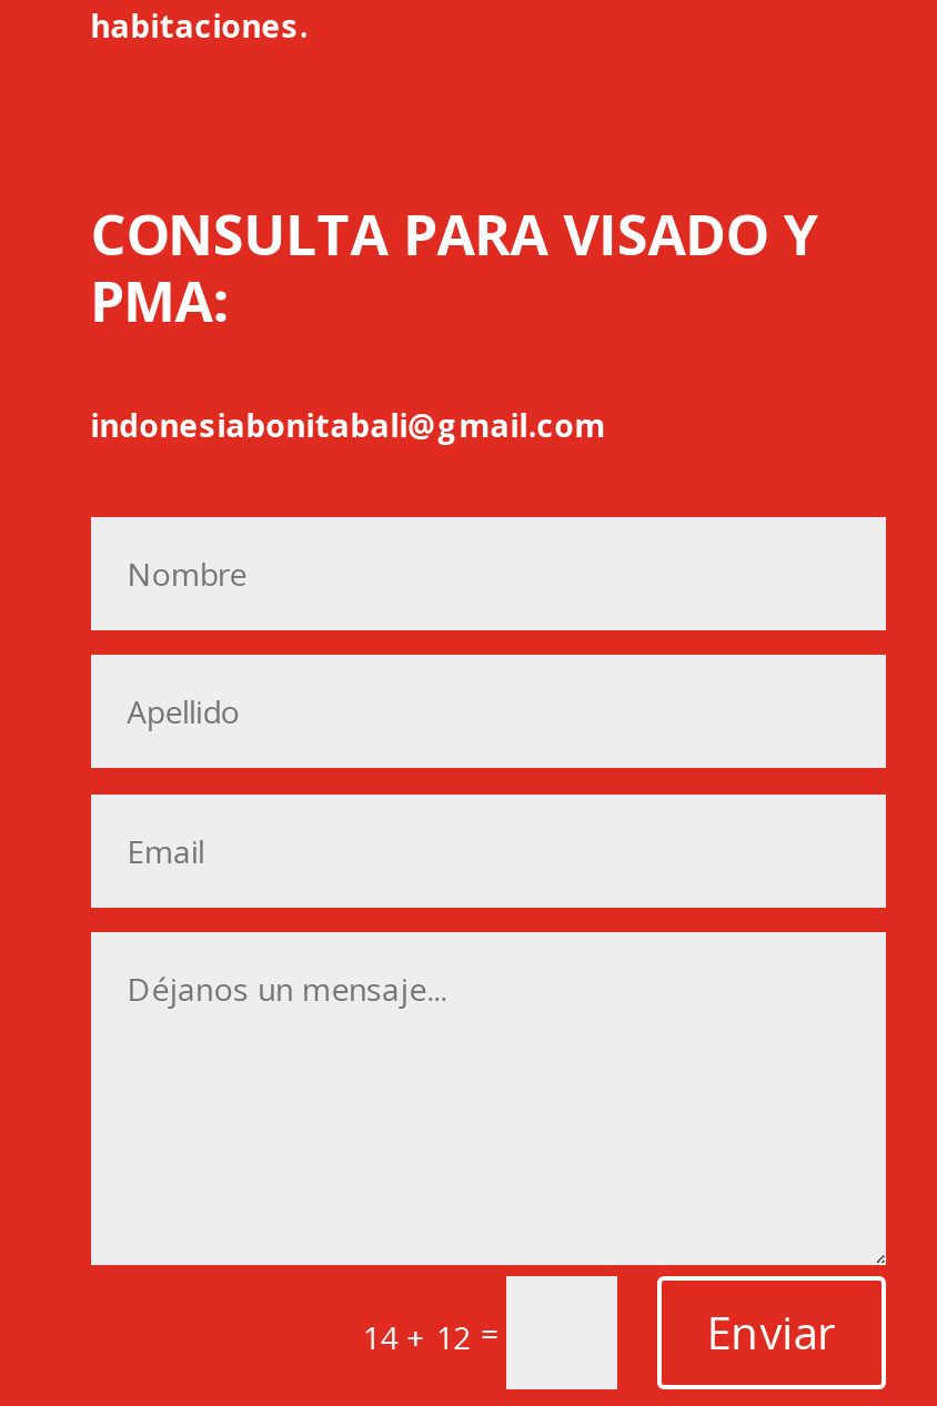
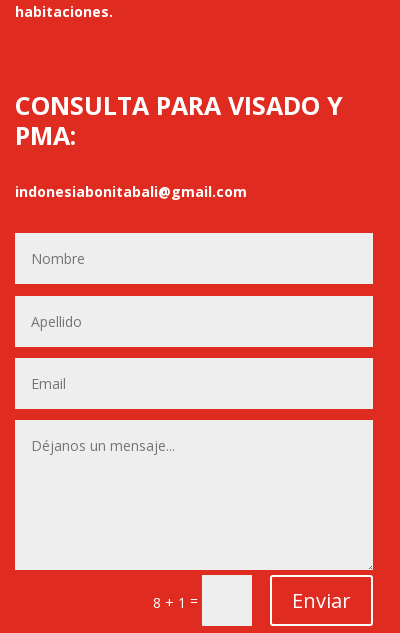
[362,1312,507,1358] 14 + 12 = -> [153,591,202,612] 8 + 1 =

